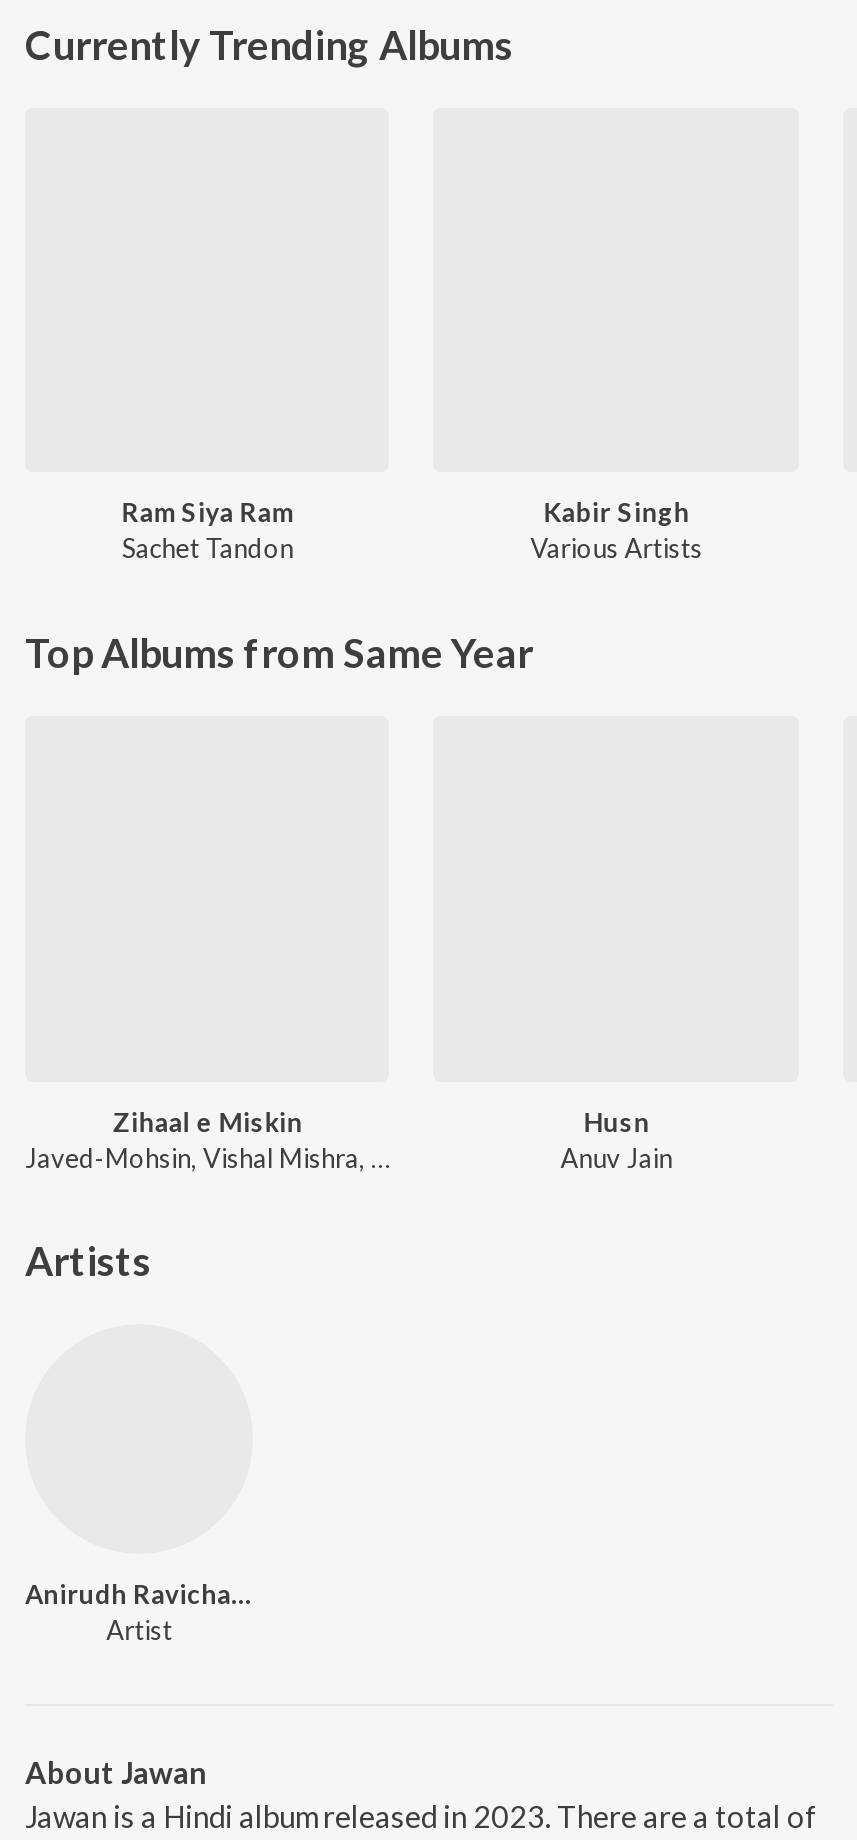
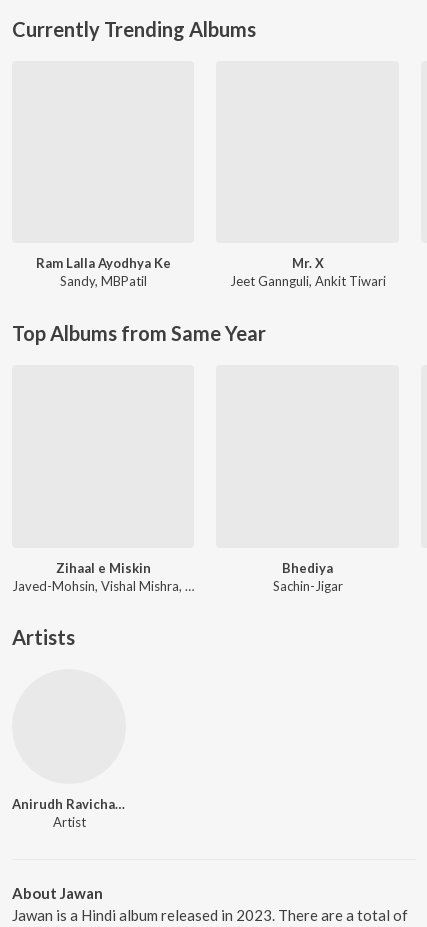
[121,496,293,564] Ram Siya Ram | Sachet Tandon -> [36,255,171,289] Ram Lalla Ayodhya Ke | Sandy, MBPatil
[530,496,702,564] Kabir Singh | Various Artists -> [230,255,386,289] Mr. X | Jeet Gannguli, Ankit Tiwari
[560,1105,672,1173] Husn | Anuv Jain -> [273,559,343,593] Bhediya | Sachin-Jigar

